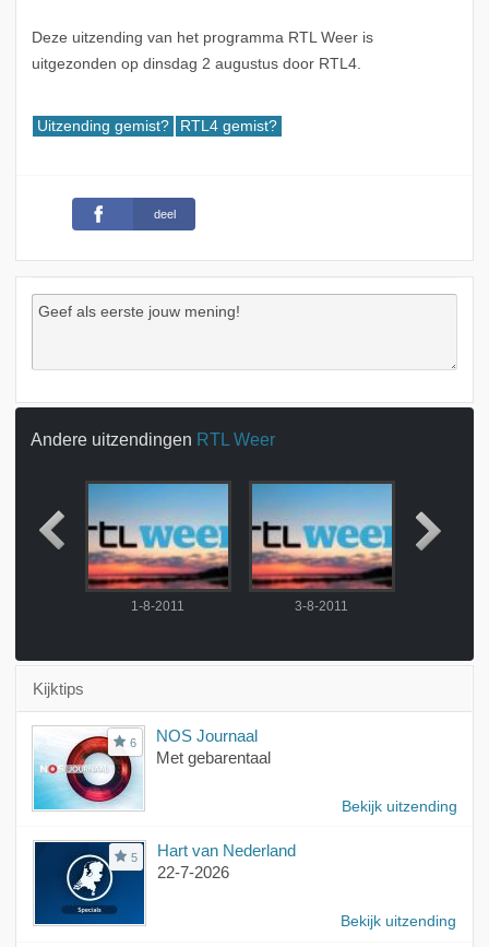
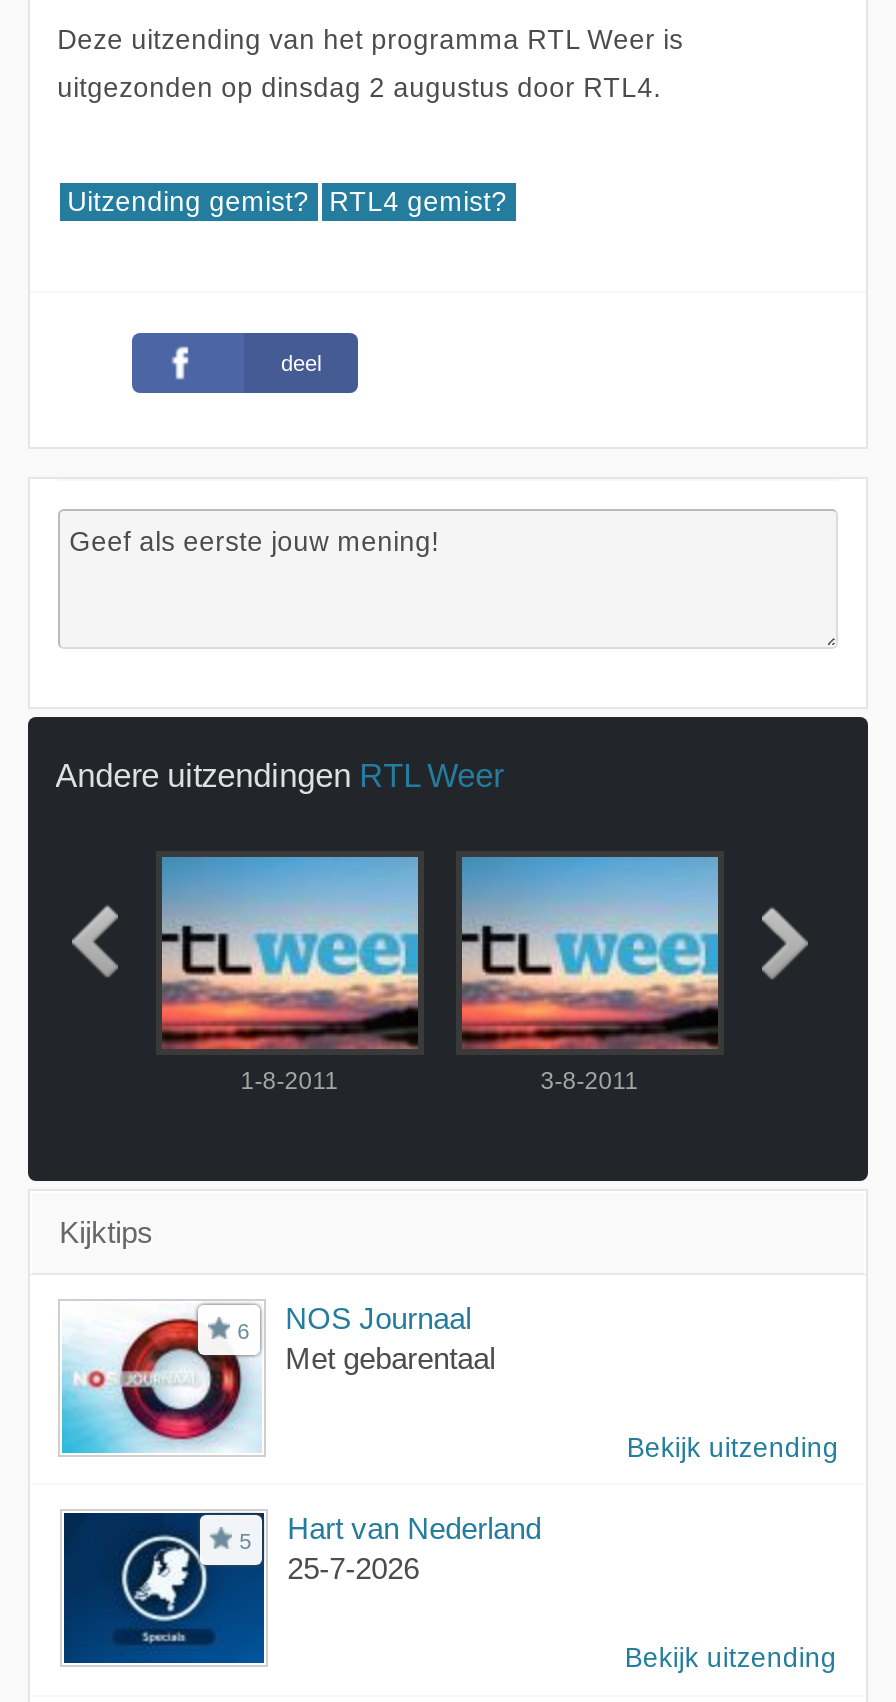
[157,863,229,882] 22-7-2026 -> [287,1552,419,1586] 25-7-2026

